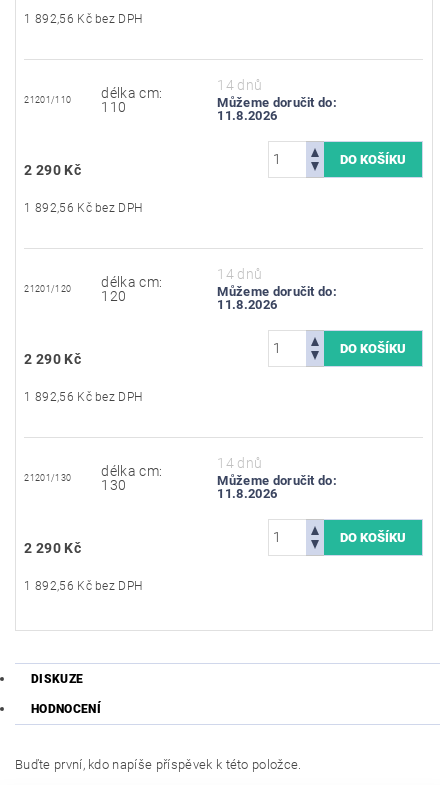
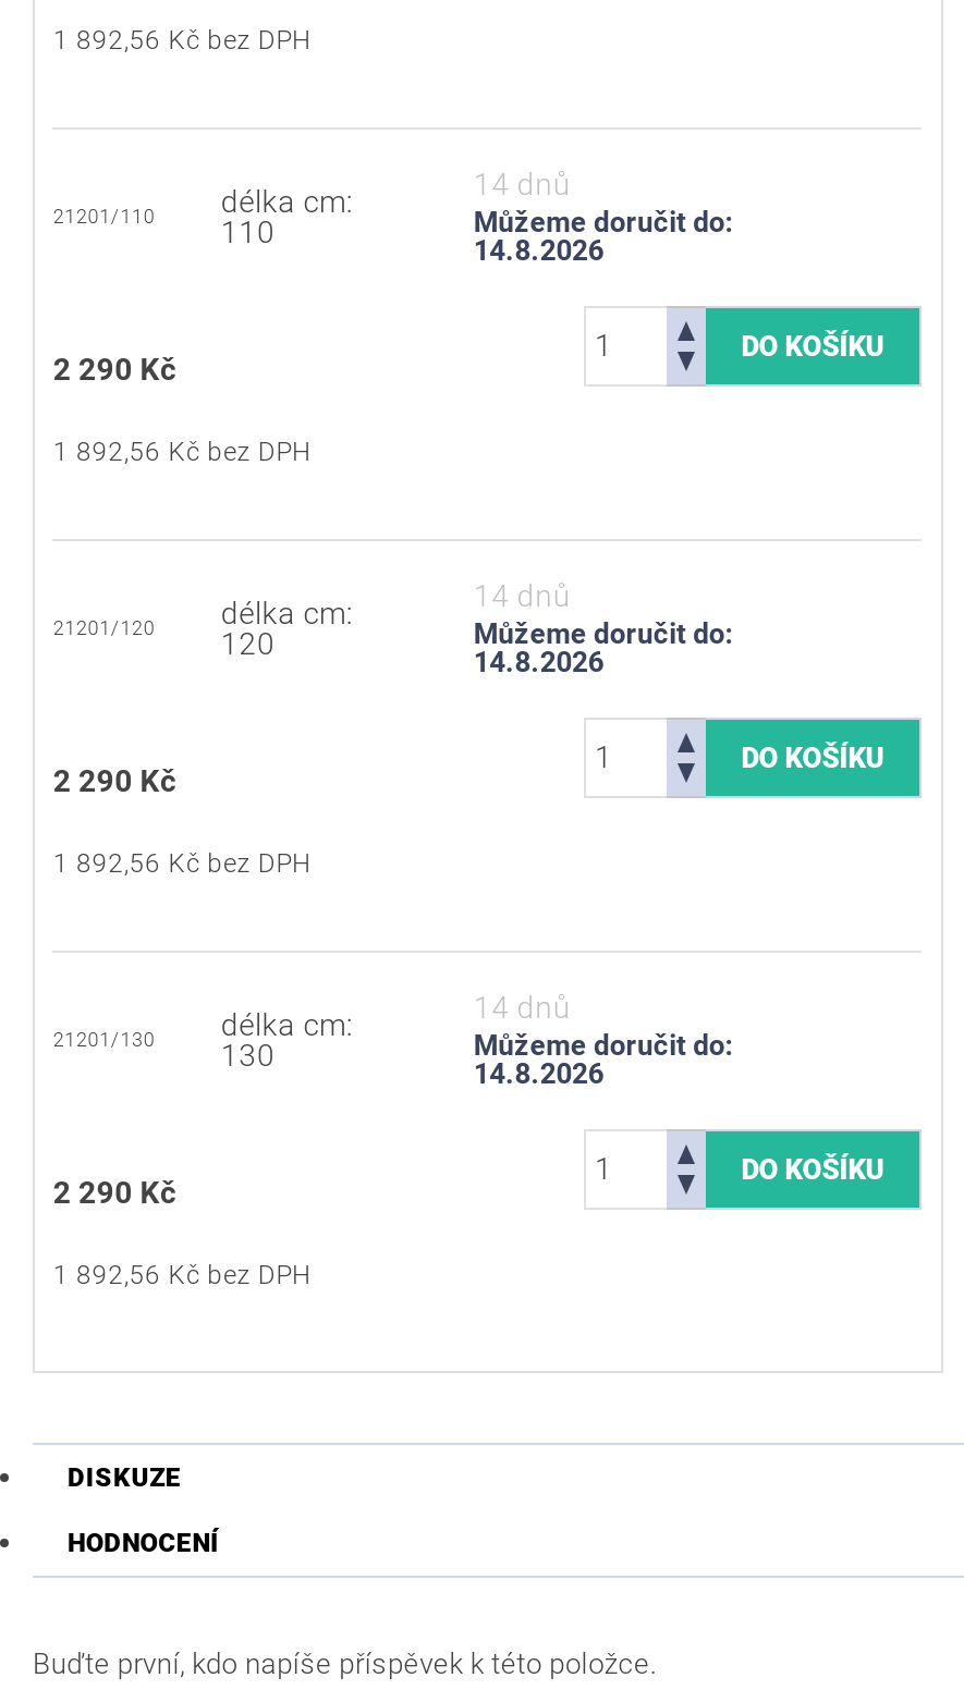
[217,108,277,123] 11.8.2026 -> [473,235,604,268] 14.8.2026
[217,297,277,312] 11.8.2026 -> [473,647,604,679] 14.8.2026
[217,486,277,501] 11.8.2026 -> [473,1058,604,1091] 14.8.2026

